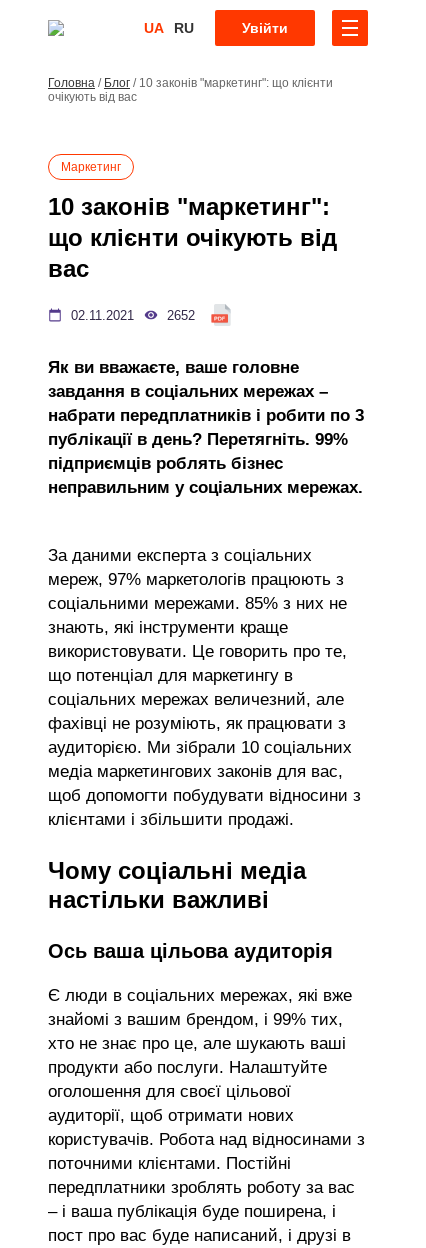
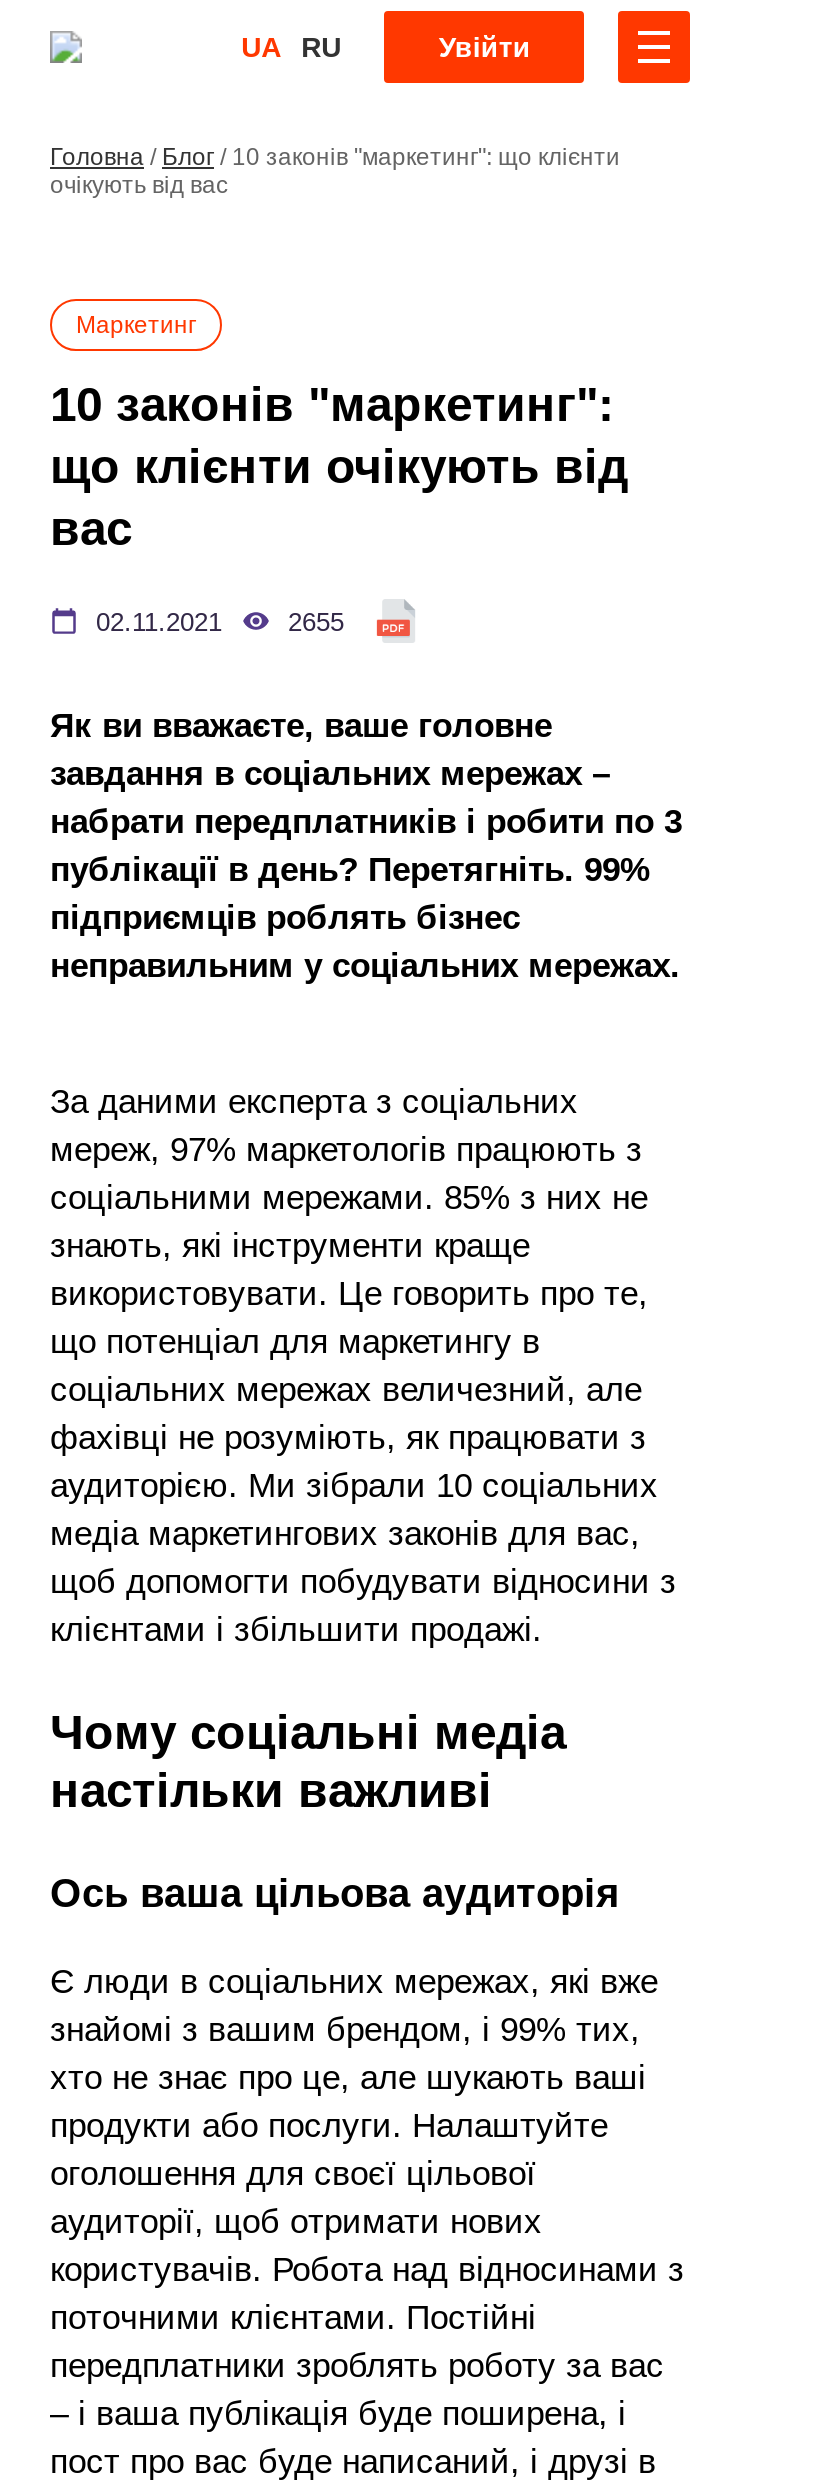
[167,307,195,322] 2652 -> [288,606,344,636] 2655

